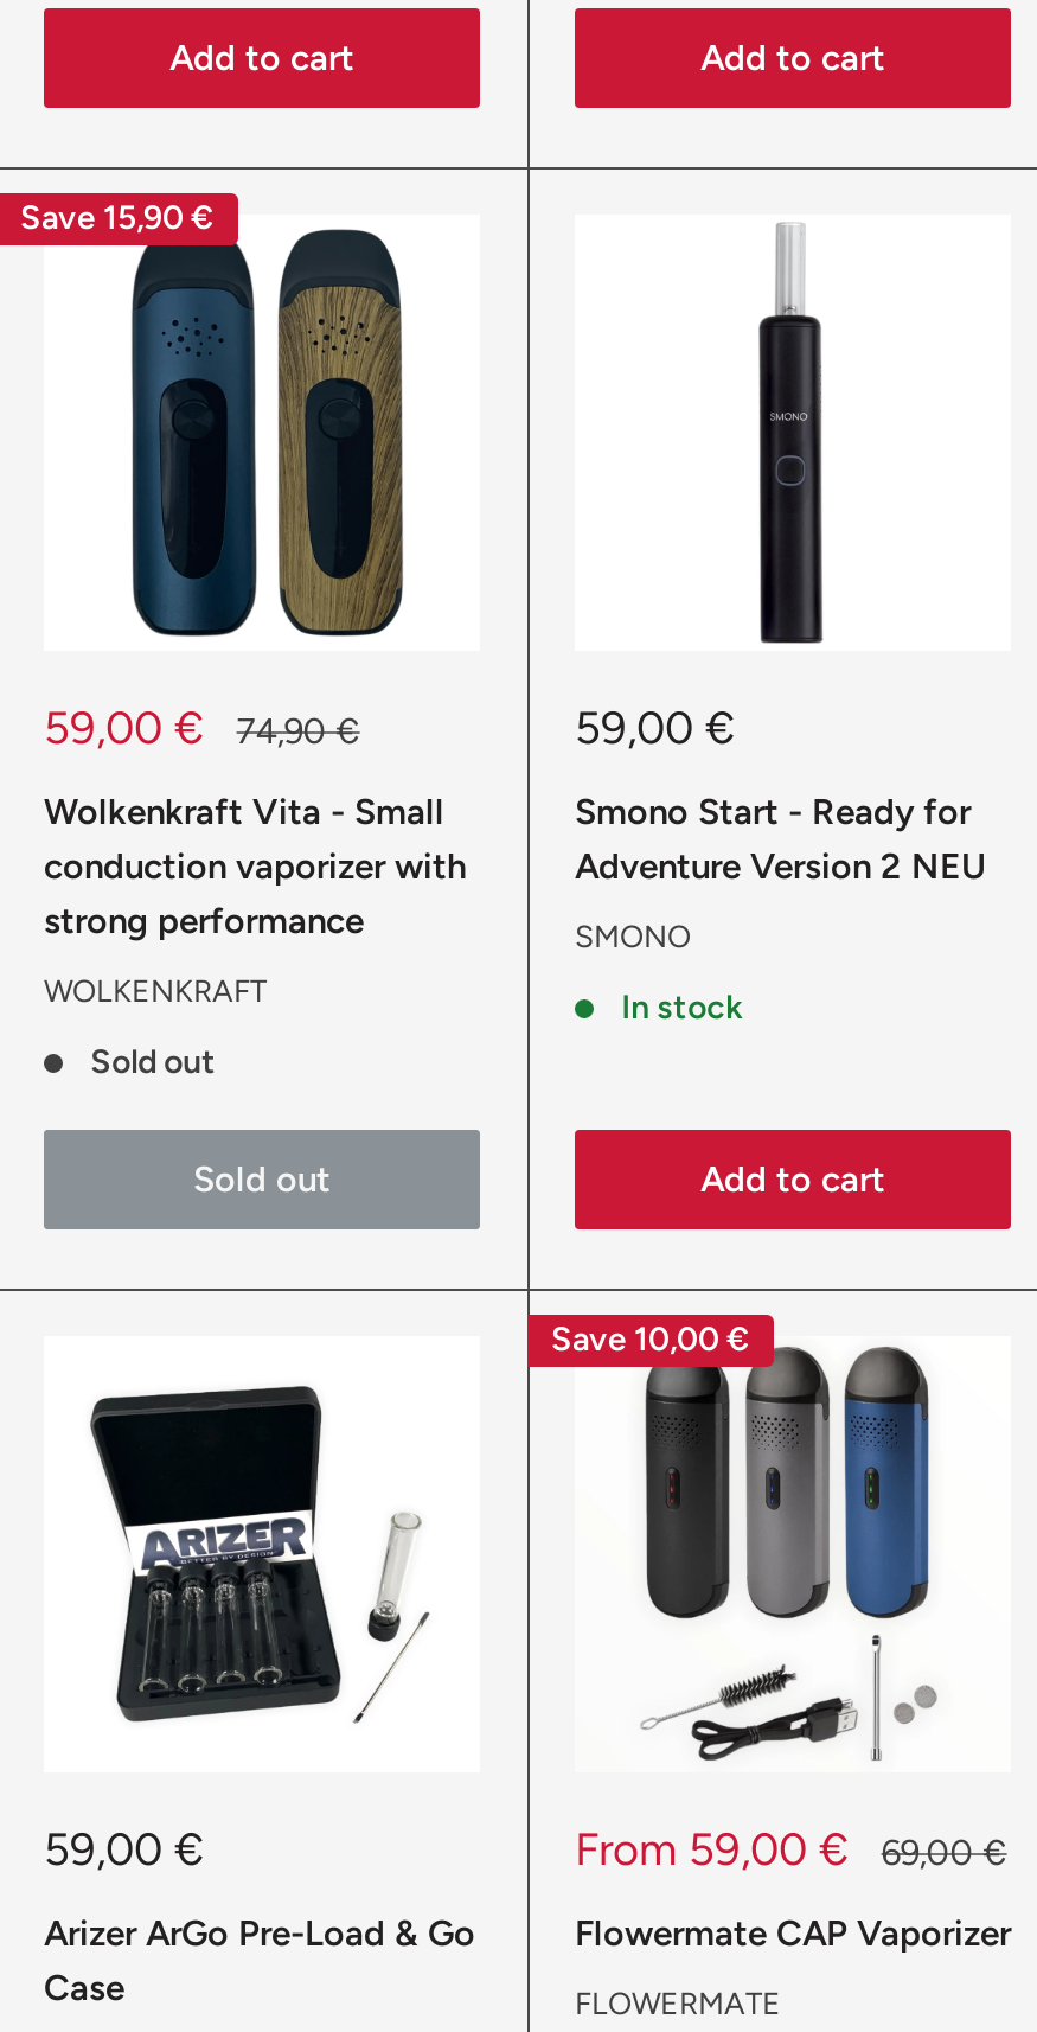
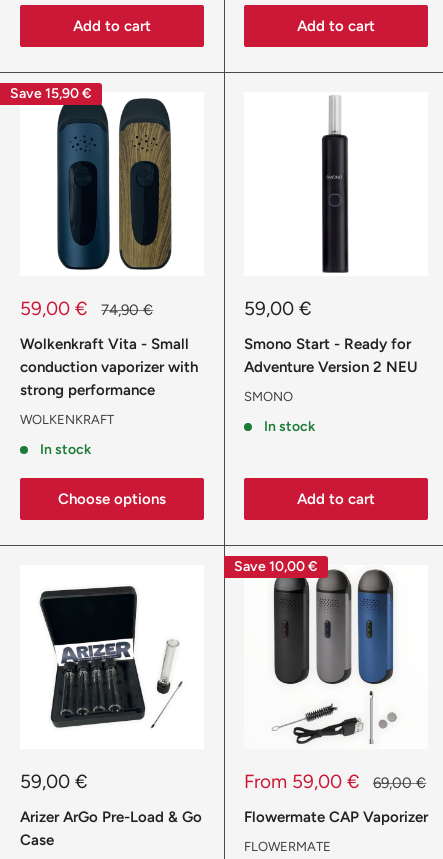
[90,1042,216,1082] Sold out -> [40,441,91,458] In stock
[193,1158,331,1201] Sold out -> [58,490,166,508] Choose options

